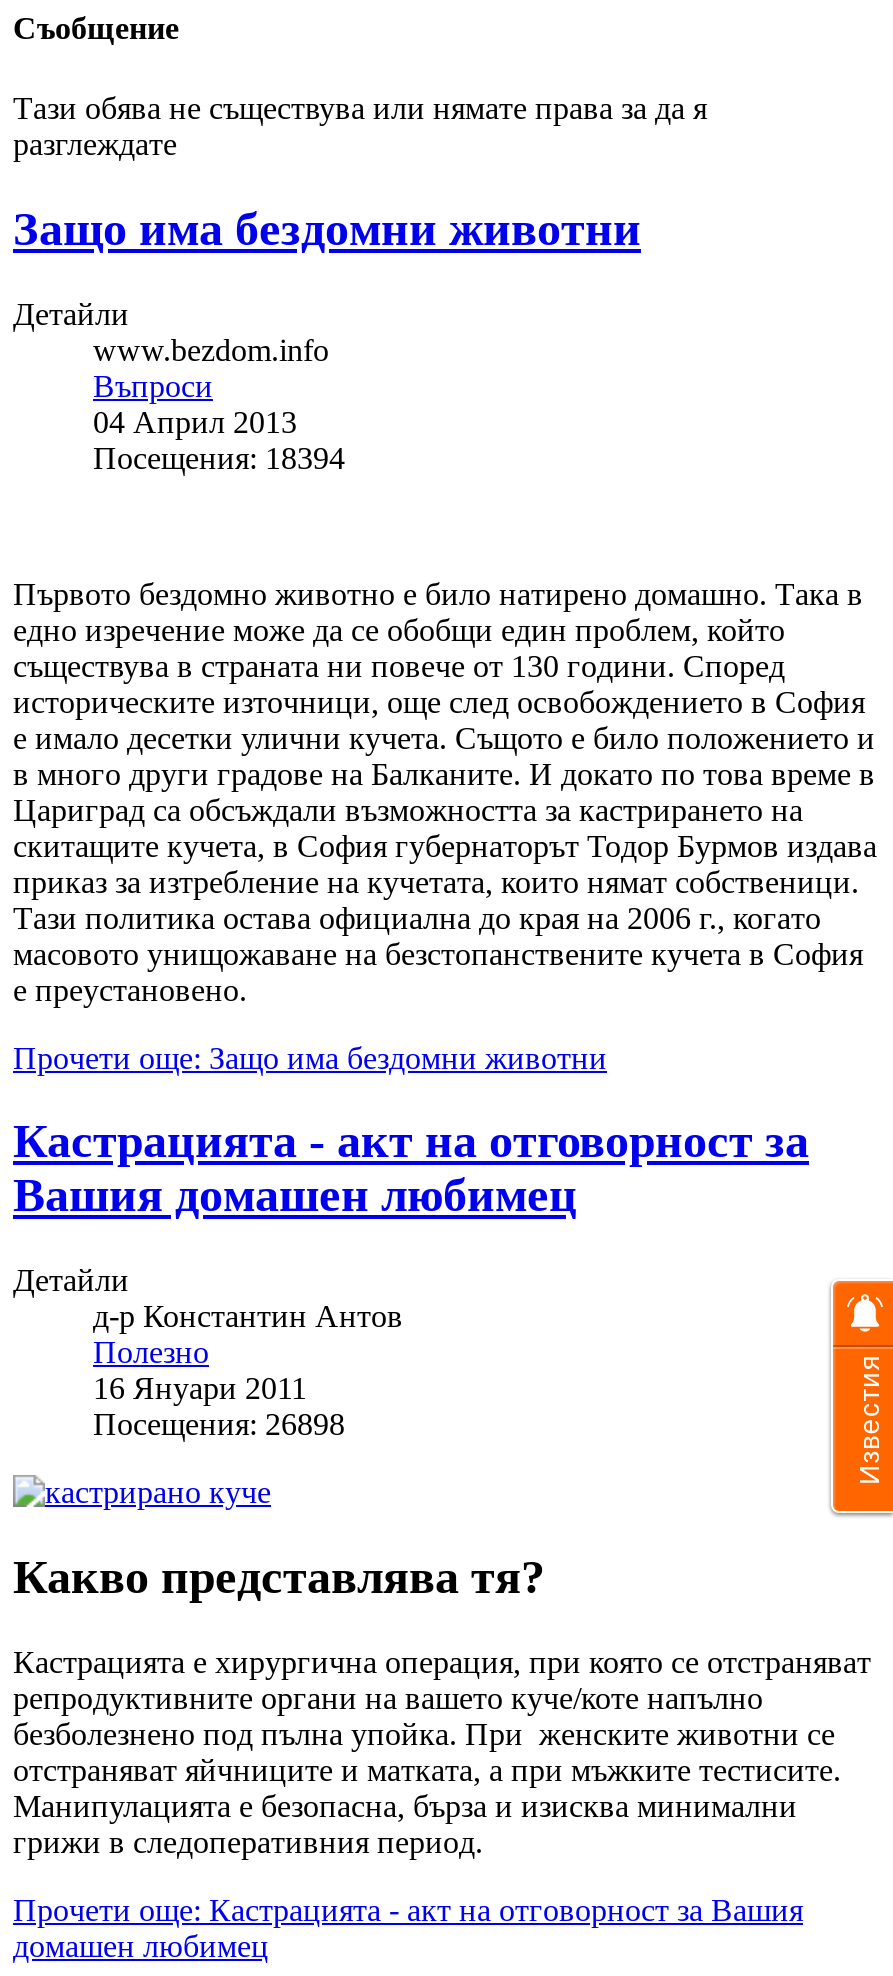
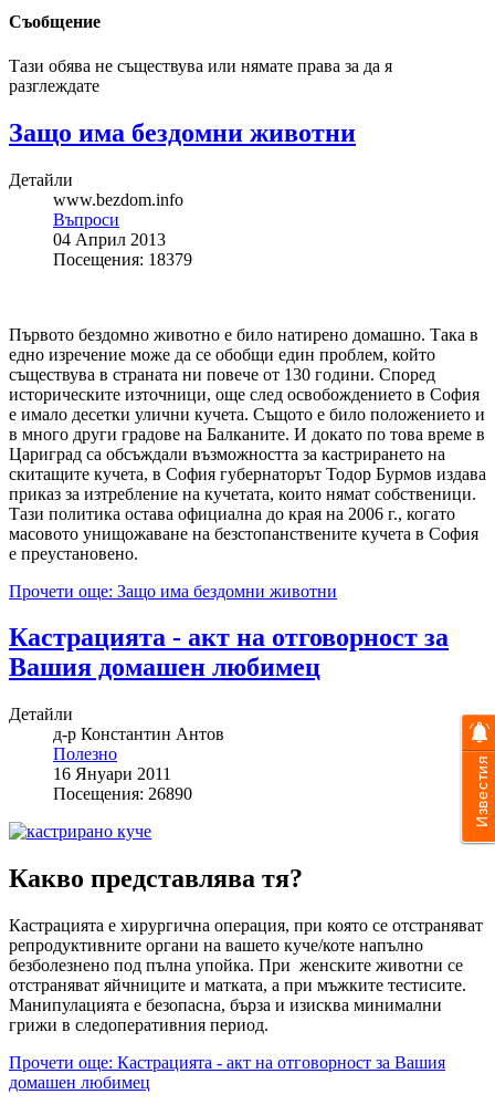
[93,440,345,474] Посещения: 18394 -> [53,249,192,268] Посещения: 18379
[93,1408,345,1442] Посещения: 26898 -> [53,785,192,803] Посещения: 26890

